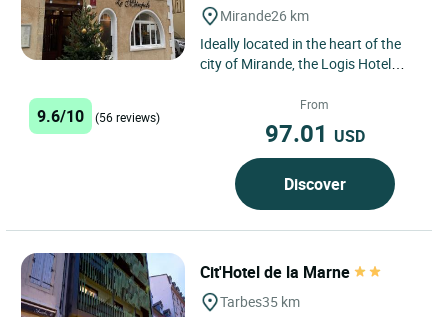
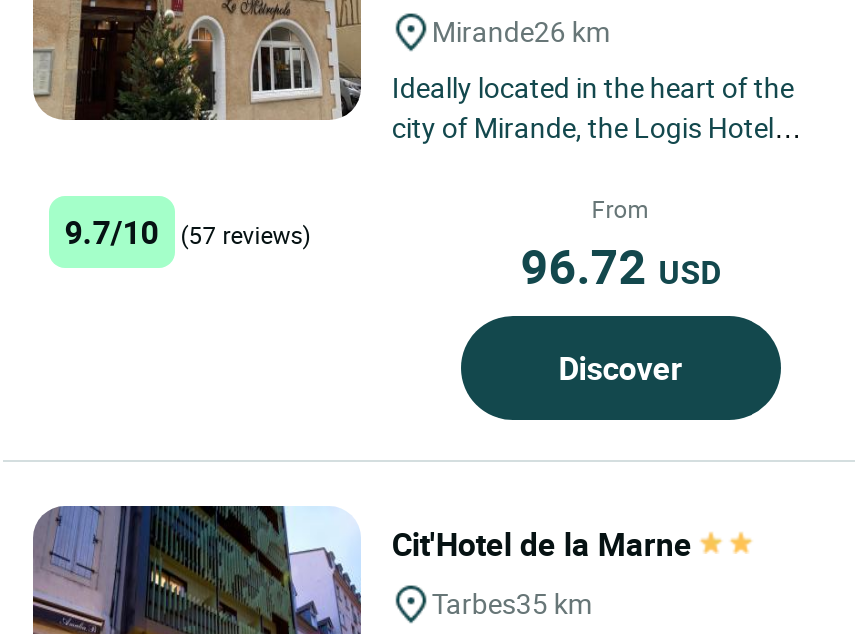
[37,105,84,127] 9.6/10 -> [64,210,158,254] 9.7/10
[95,109,160,125] (56 reviews) -> [180,218,310,250] (57 reviews)
[265,117,365,149] 97.01 USD -> [520,234,720,298] 96.72 USD

